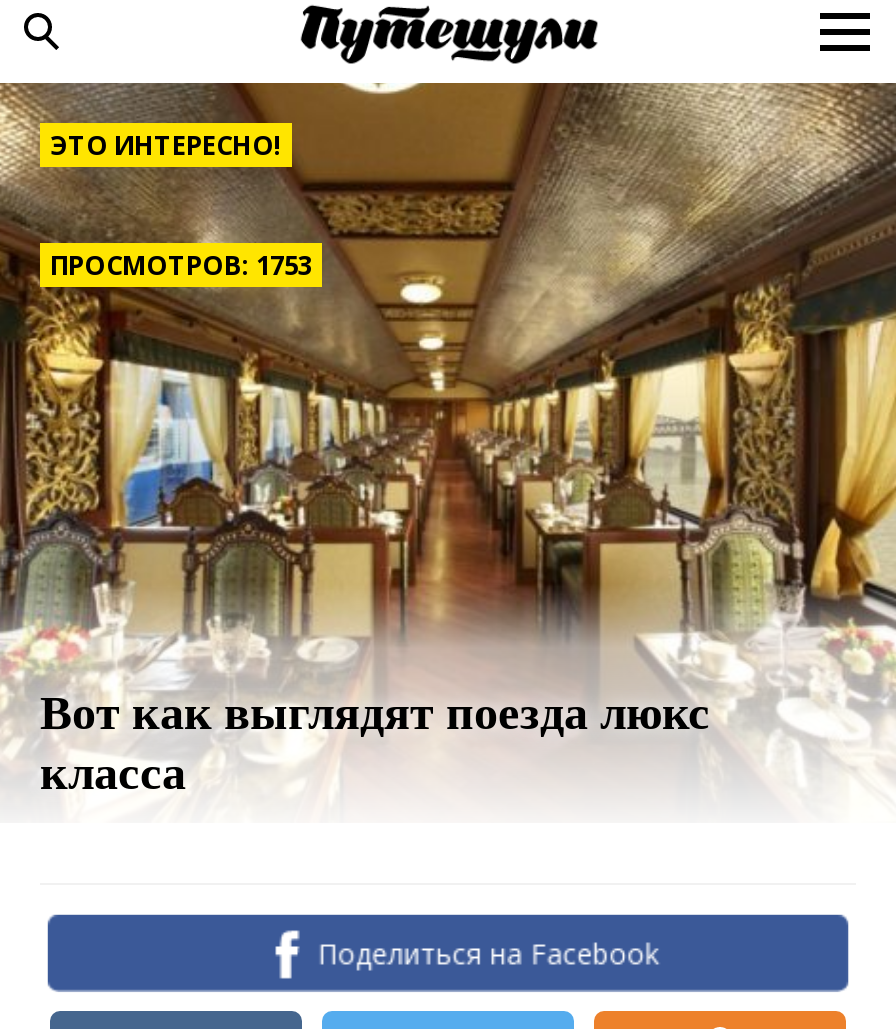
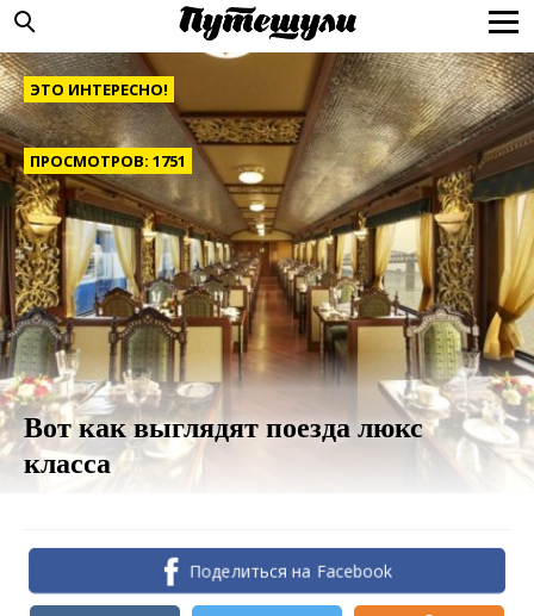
[50,247,312,283] ПРОСМОТРОВ: 1753 -> [30,150,186,172] ПРОСМОТРОВ: 1751

